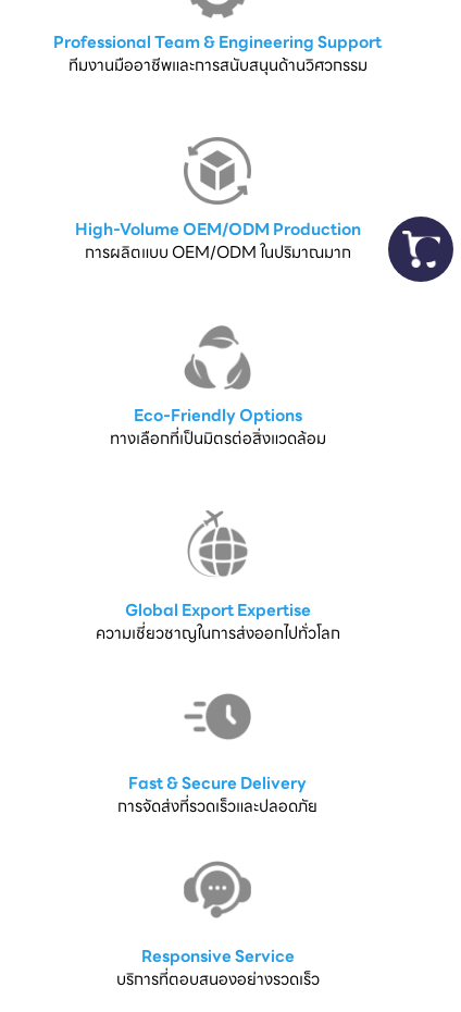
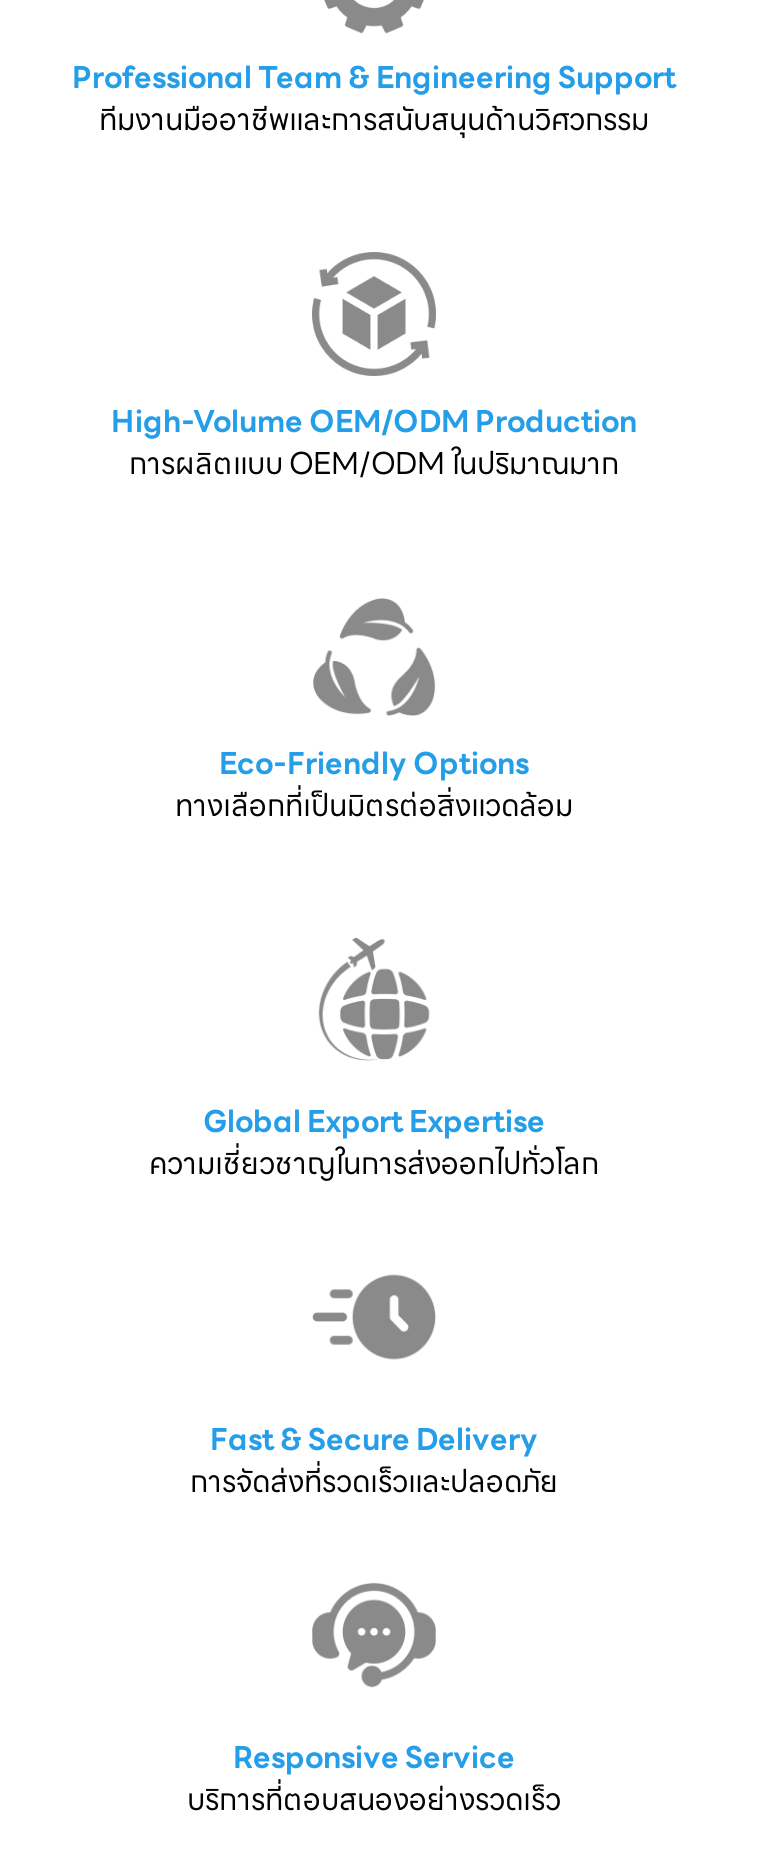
[387,215,454,283] [image] -> none

